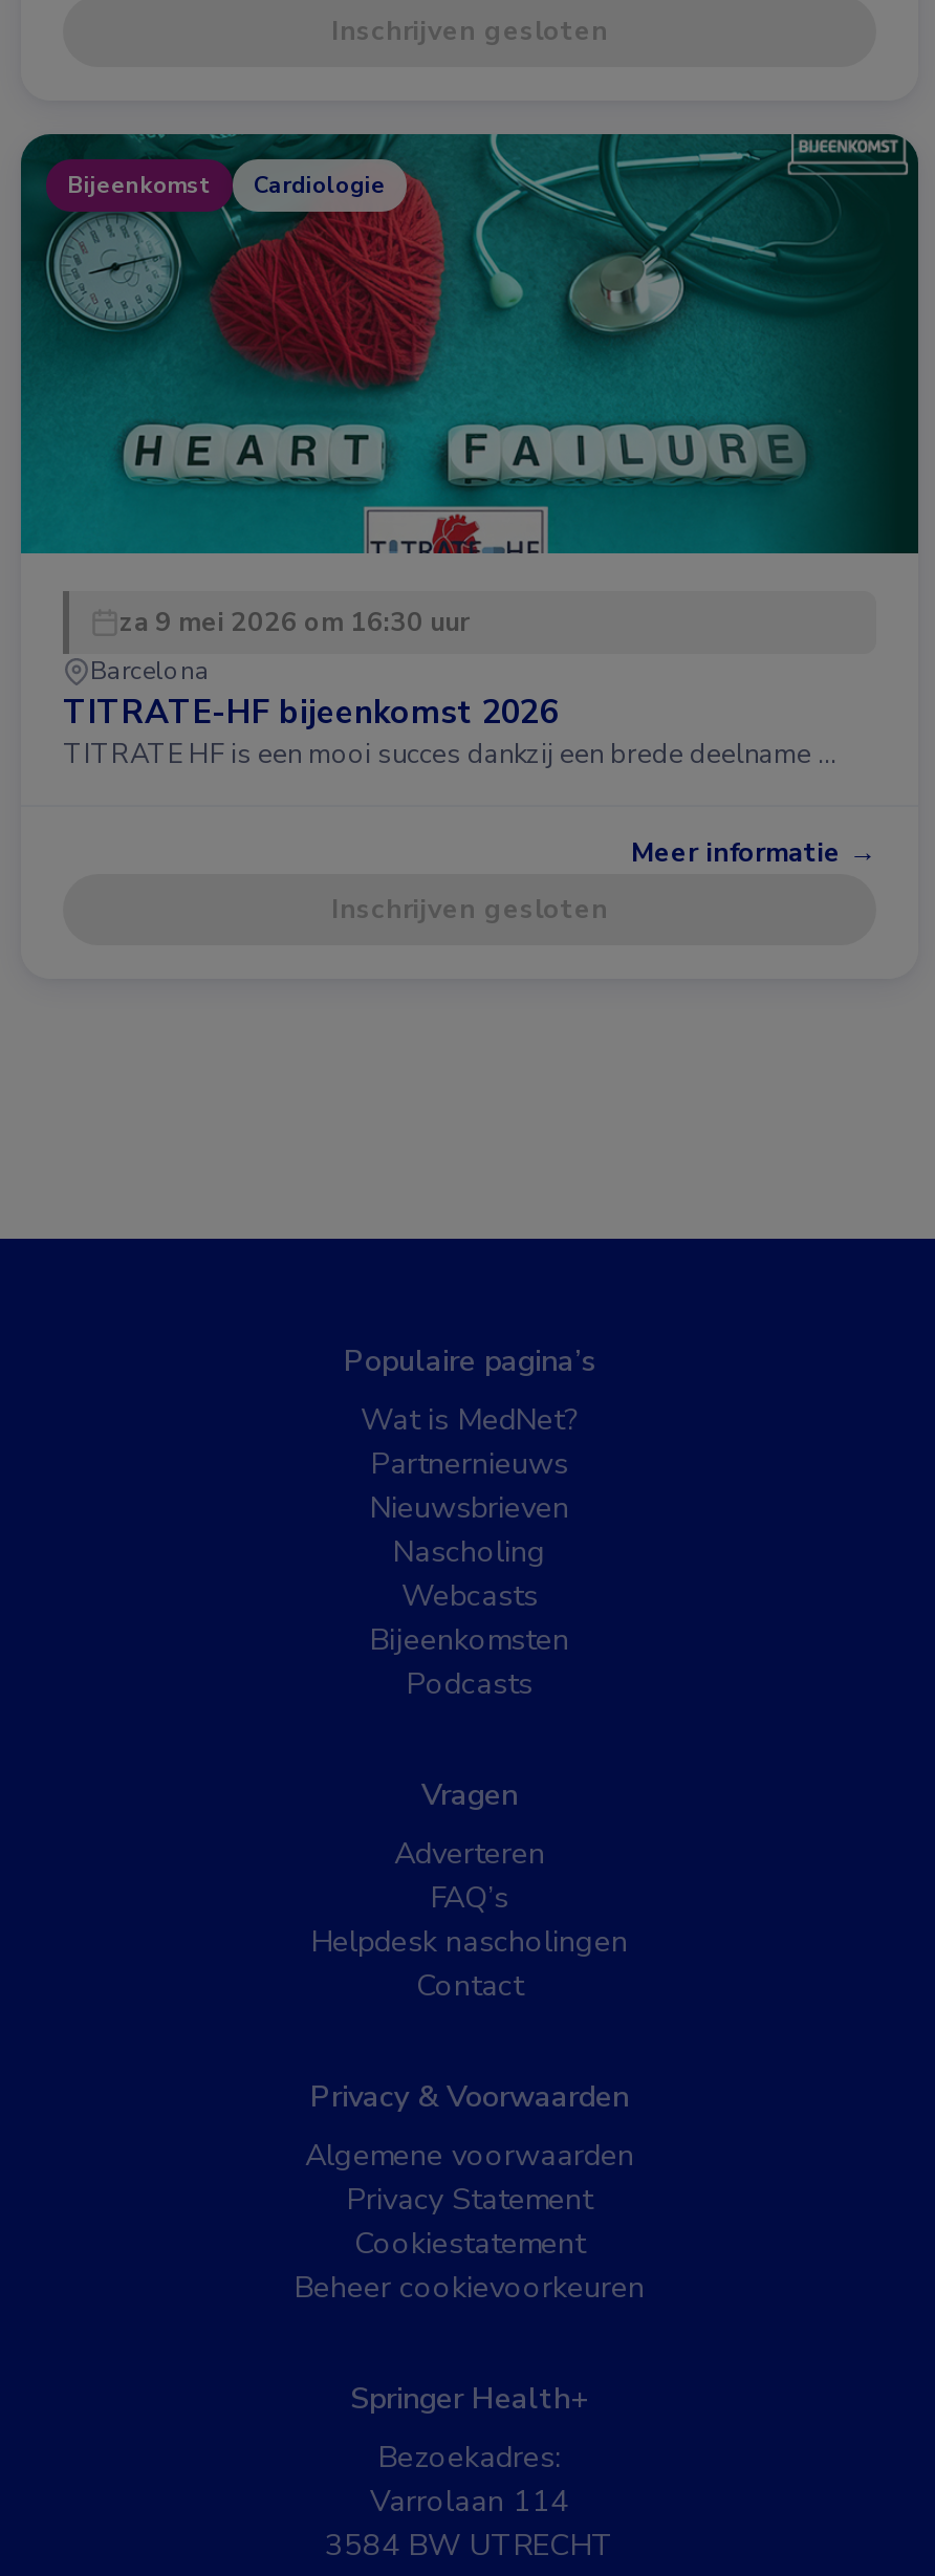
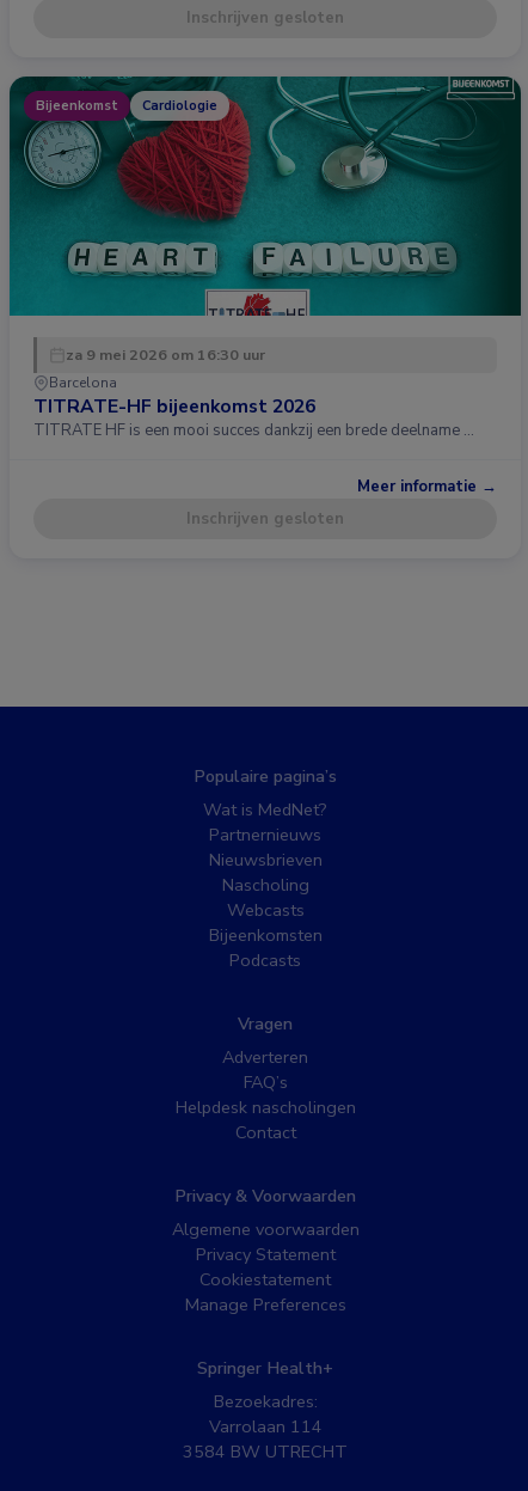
[295,2266,645,2308] Beheer cookievoorkeuren -> [185,1293,346,1317] Manage Preferences

